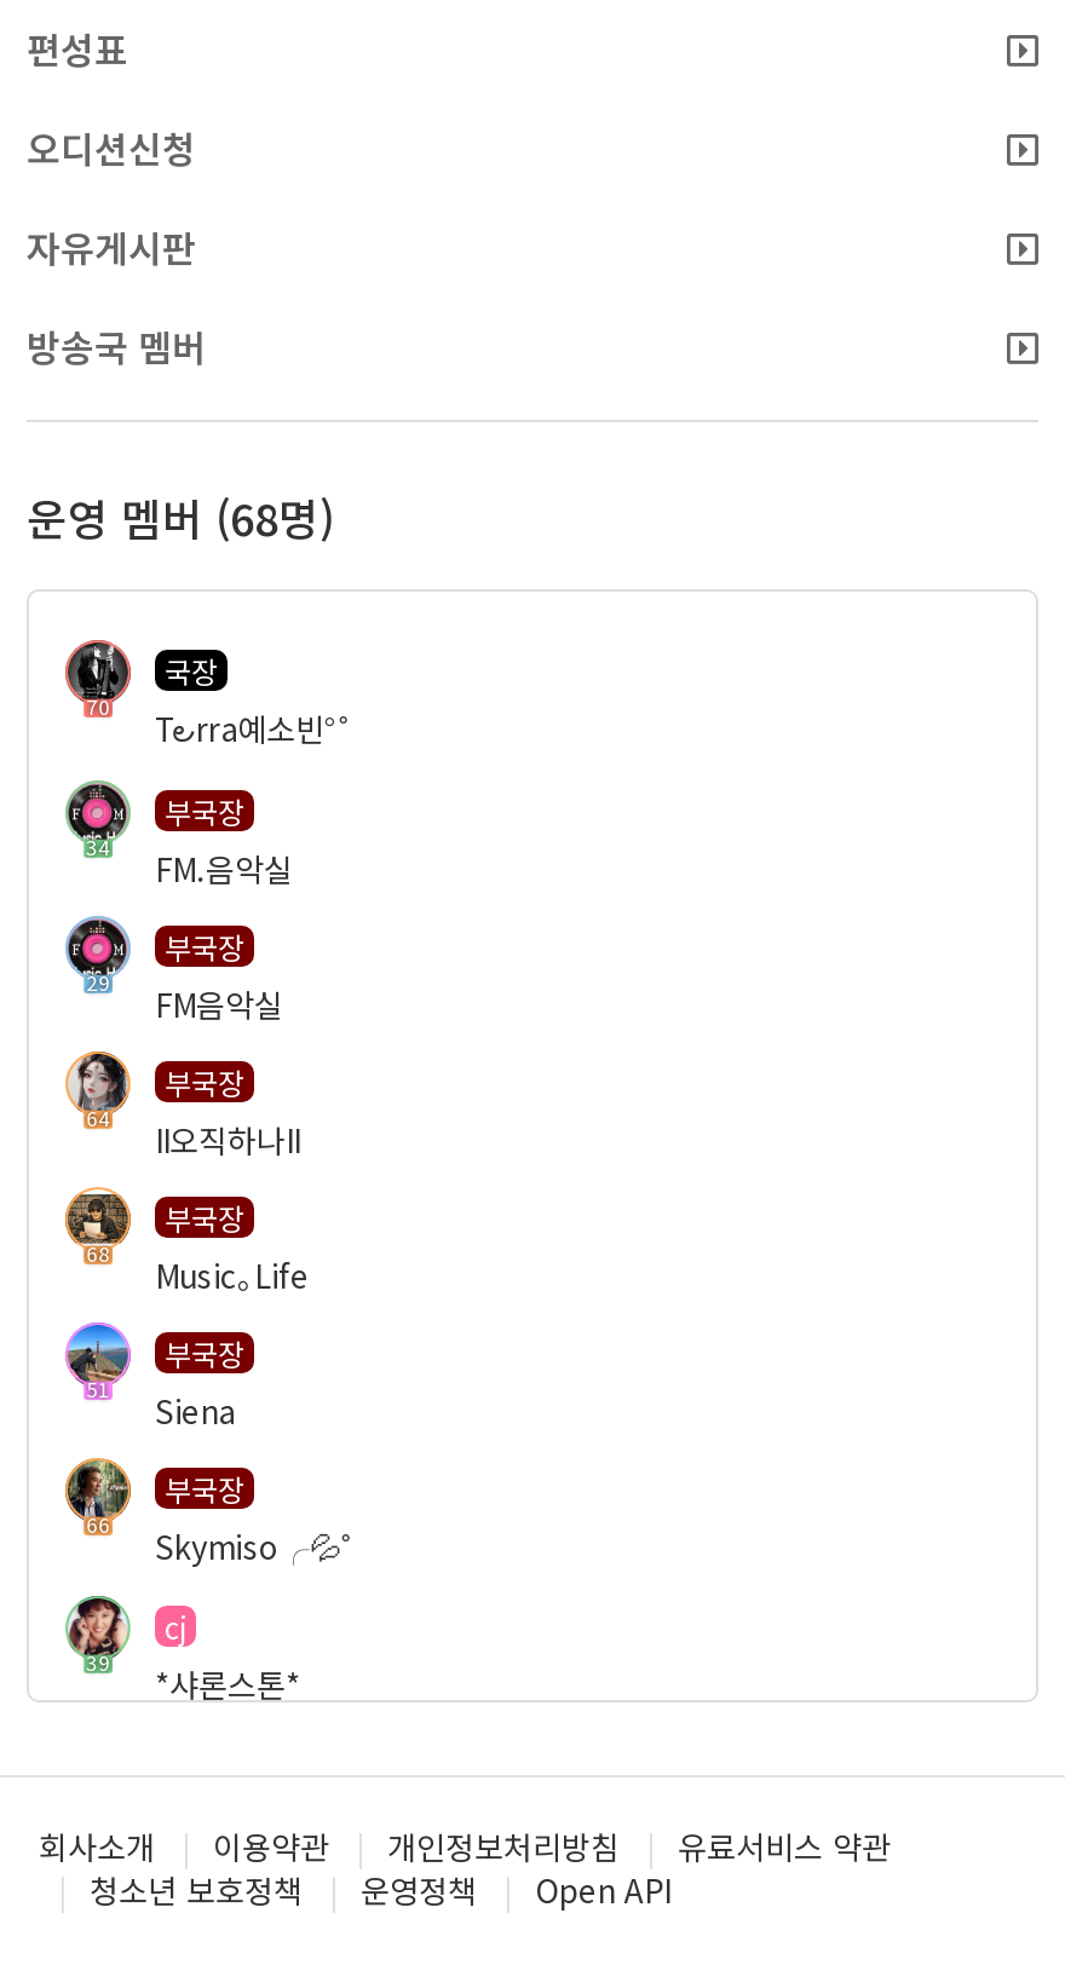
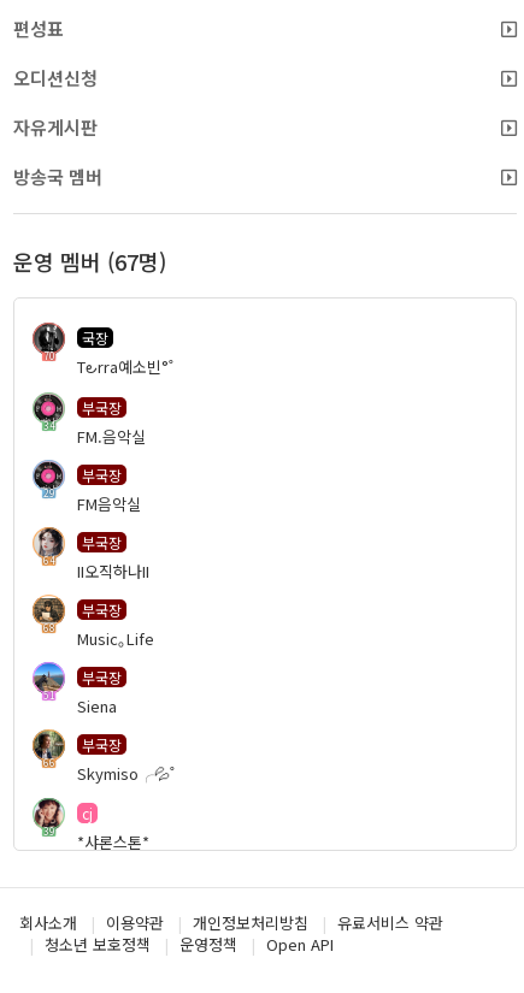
[27,484,334,547] 운영 멤버 (68명) -> [13,245,166,276] 운영 멤버 (67명)

